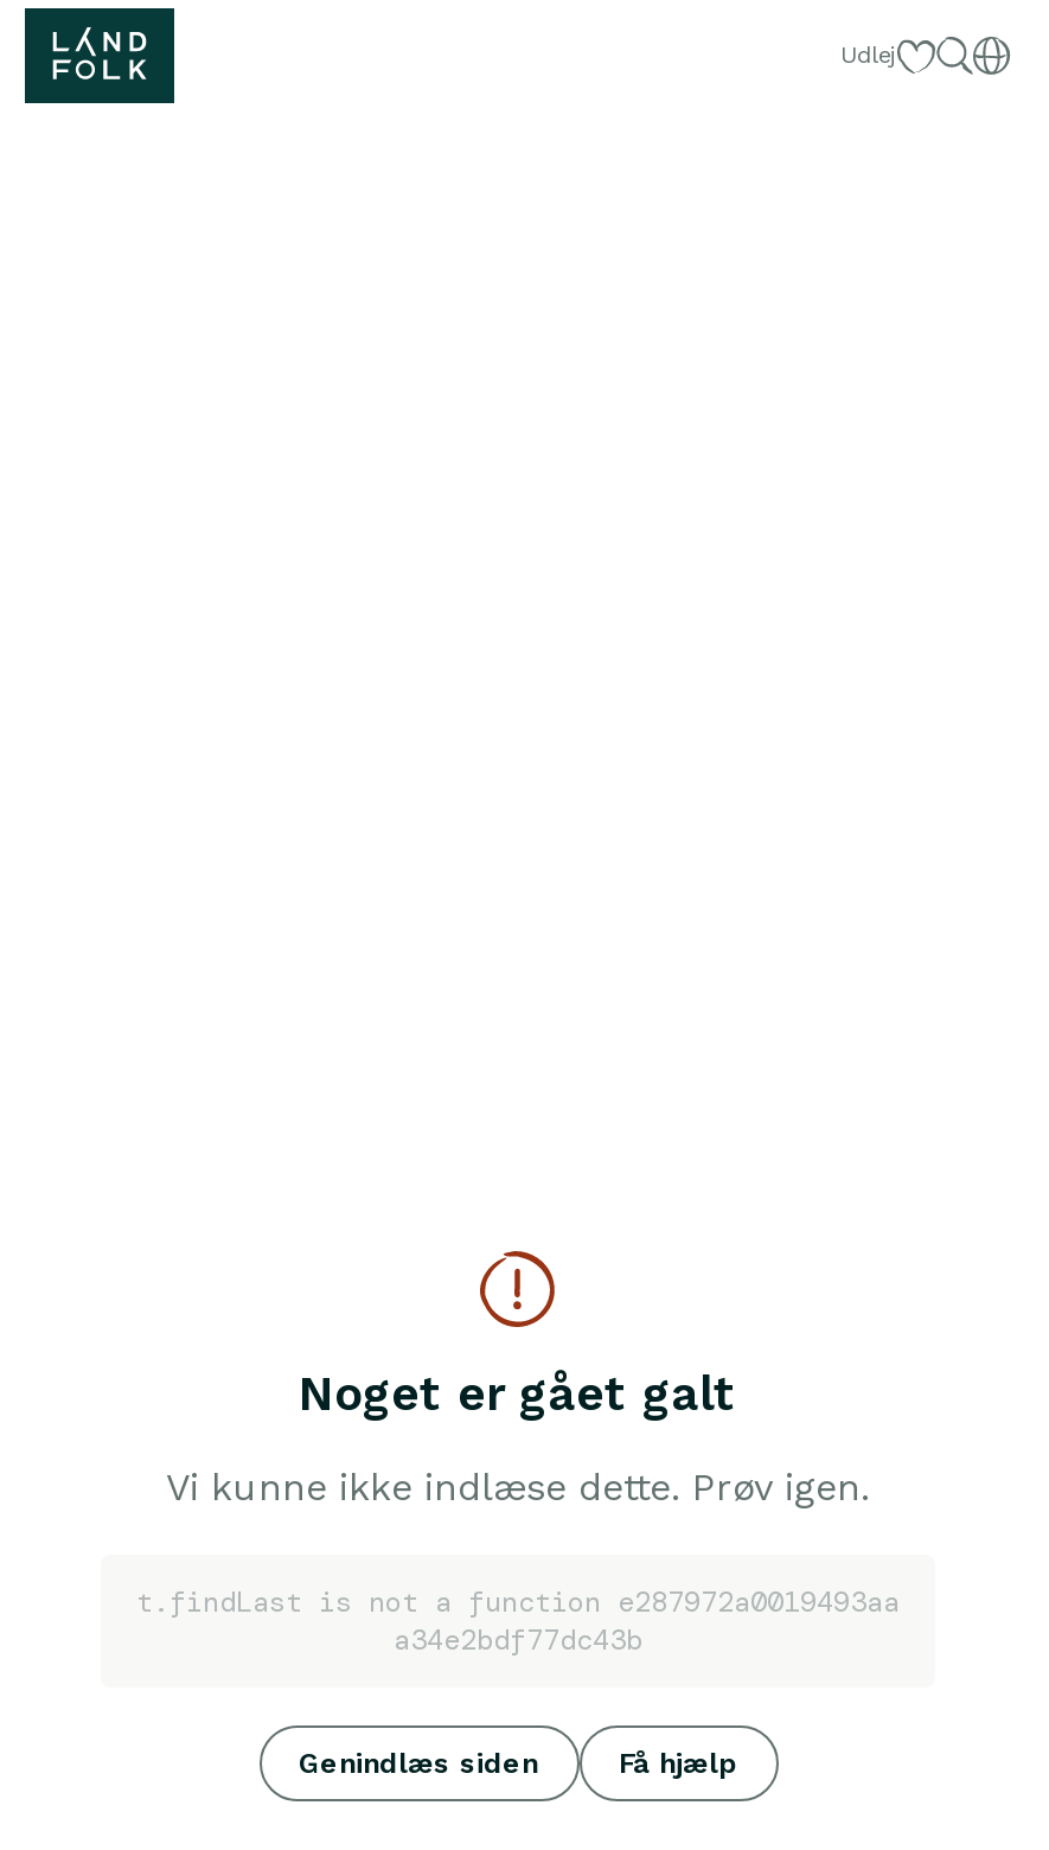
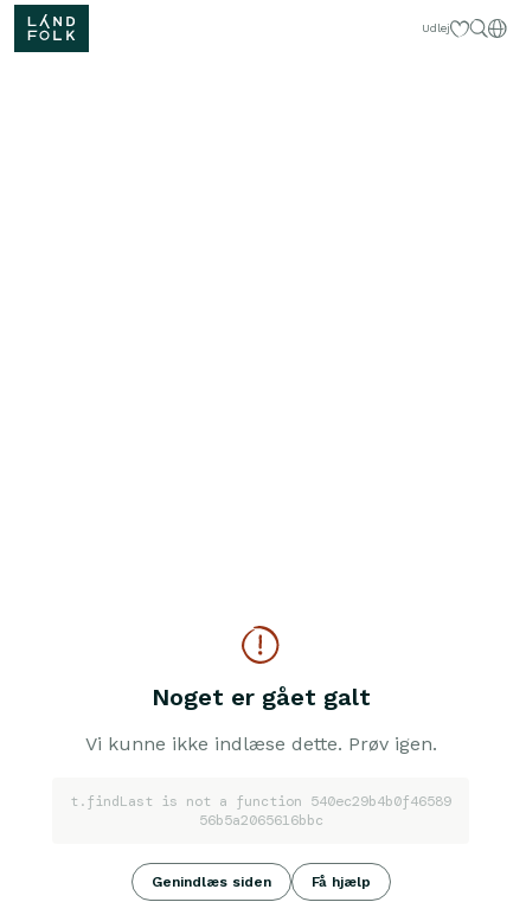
[136,1583,900,1659] t.findLast is not a function e287972a0019493aa | a34e2bdf77dc43b -> [70,792,451,830] t.findLast is not a function 540ec29b4b0f46589 | 56b5a2065616bbc

